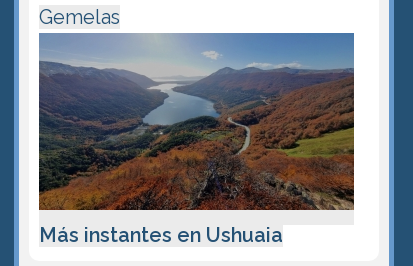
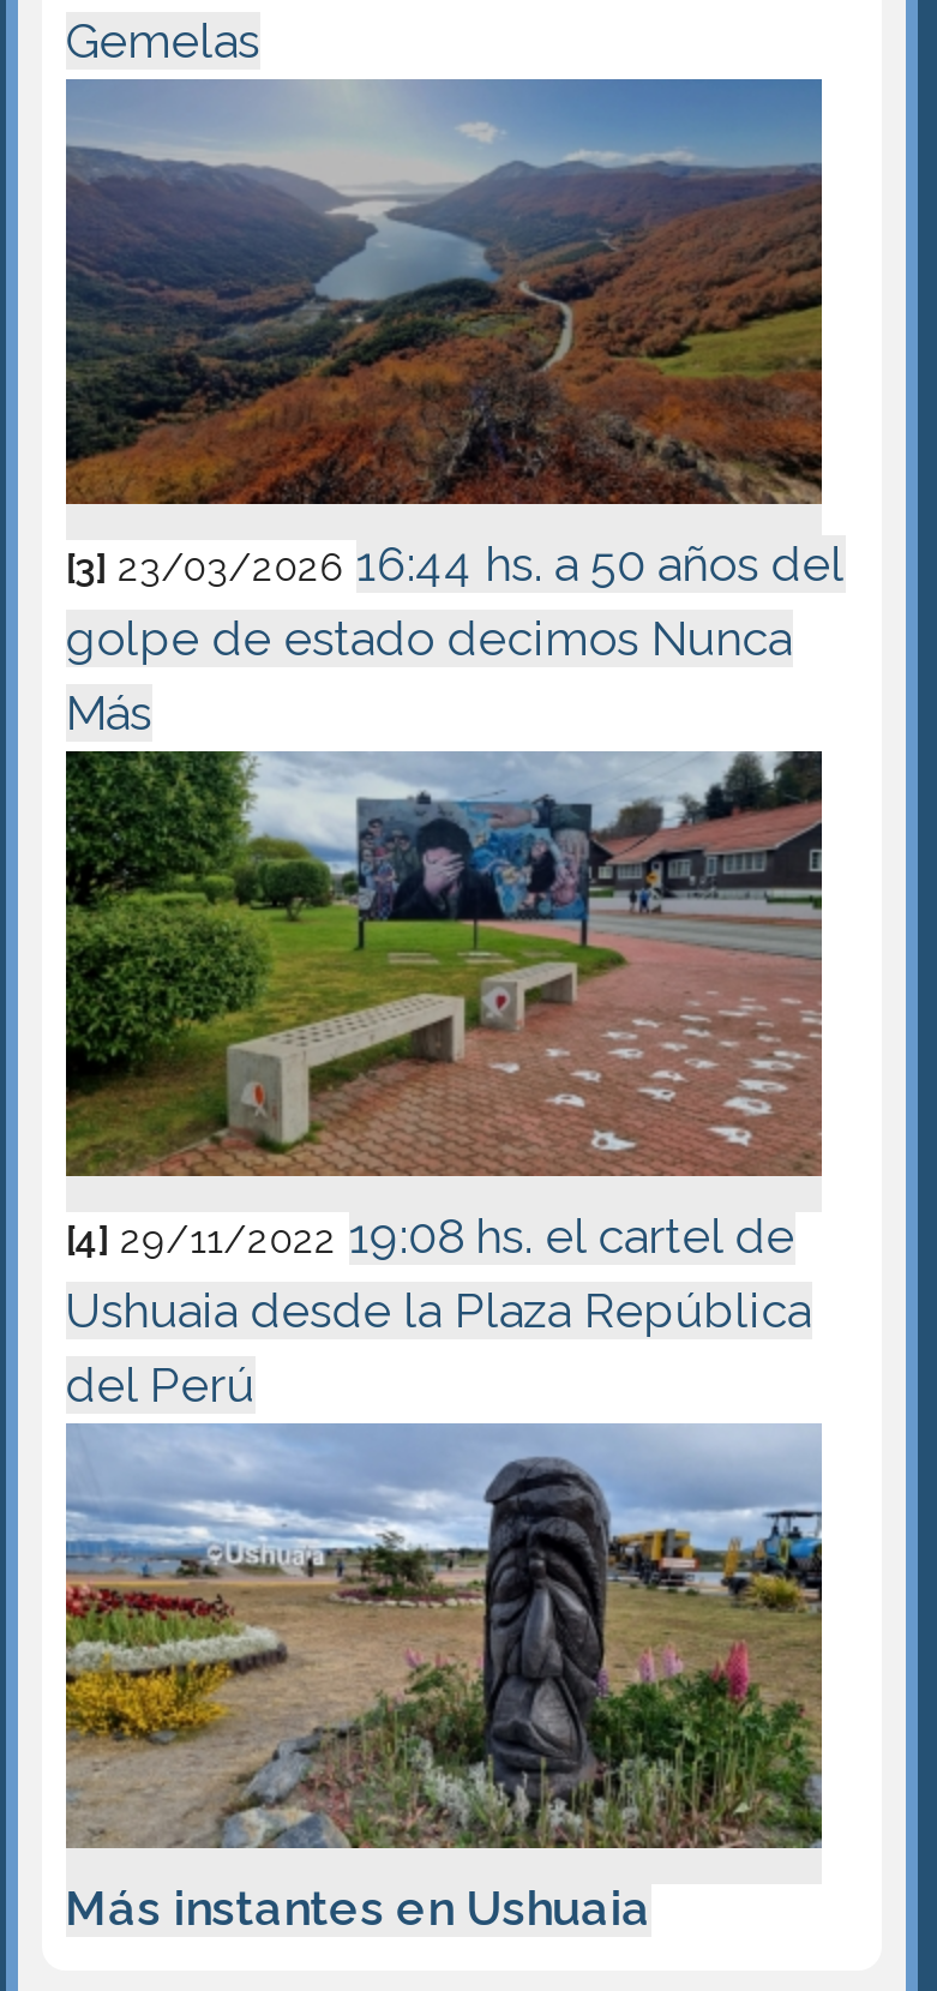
none -> [64,749,824,1413] [image] | [4] 29/11/2022 19:08 hs. el cartel de | Ushuaia desde la Plaza República | del Perú
none -> [64,1423,824,1851] [image]
none -> [65,534,845,741] [3] 23/03/2026 16:44 hs. a 50 años del | golpe de estado decimos Nunca | Más

